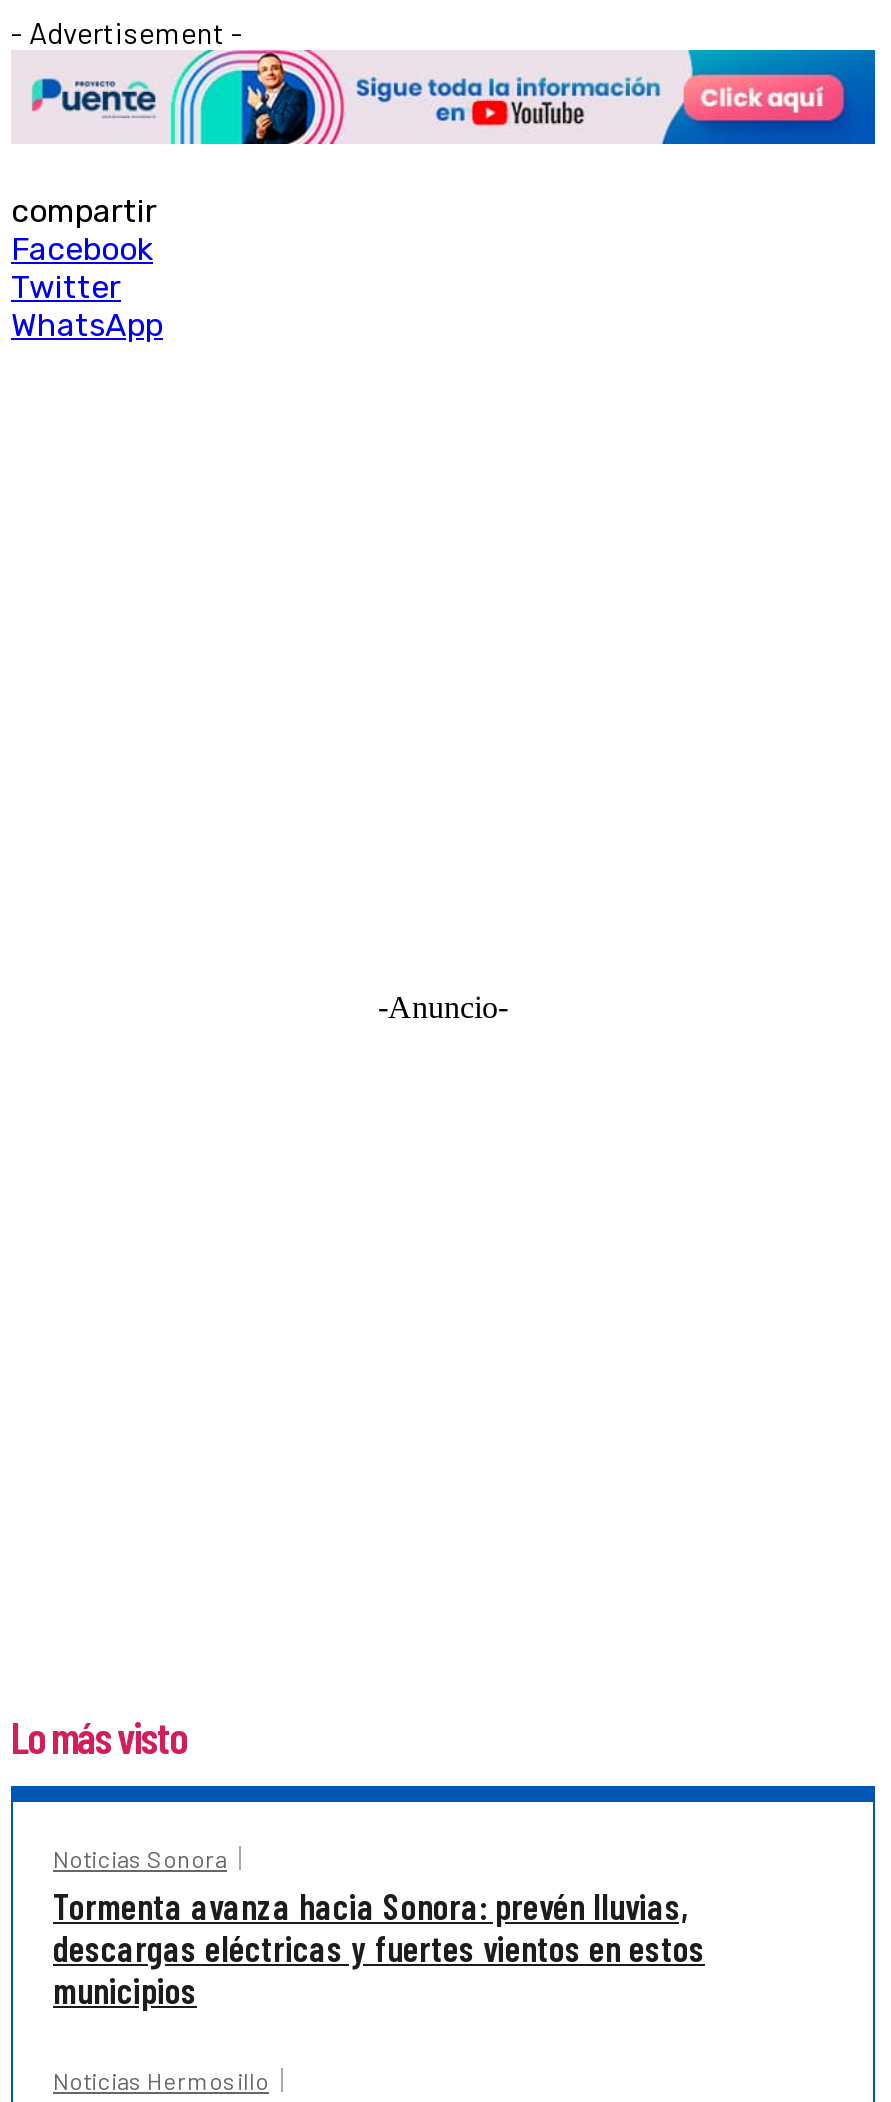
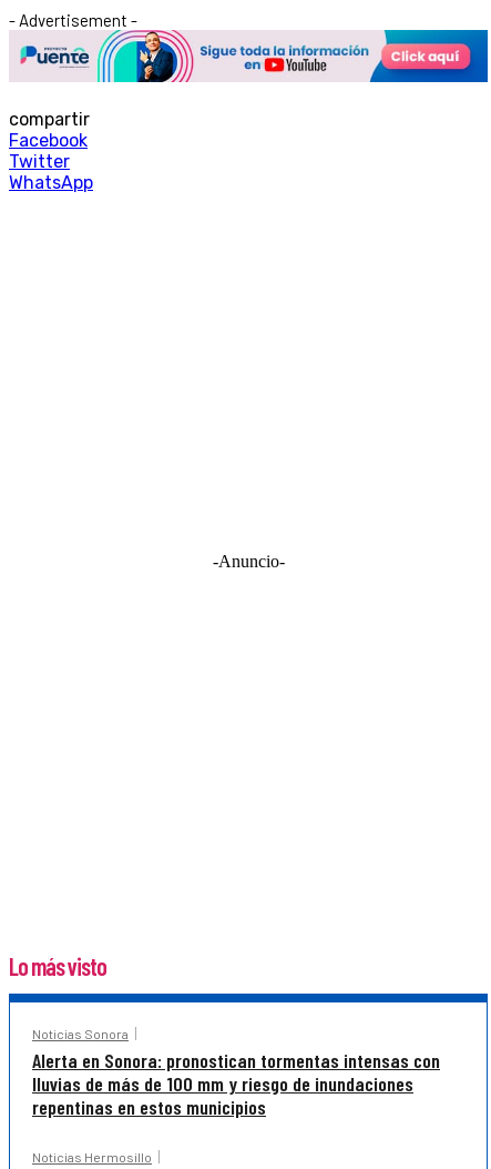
[53,1885,705,2013] Tormenta avanza hacia Sonora: prevén lluvias, | descargas eléctricas y fuertes vientos en estos | municipios -> [32,1048,440,1119] Alerta en Sonora: pronostican tormentas intensas con | lluvias de más de 100 mm y riesgo de inundaciones | repentinas en estos municipios

